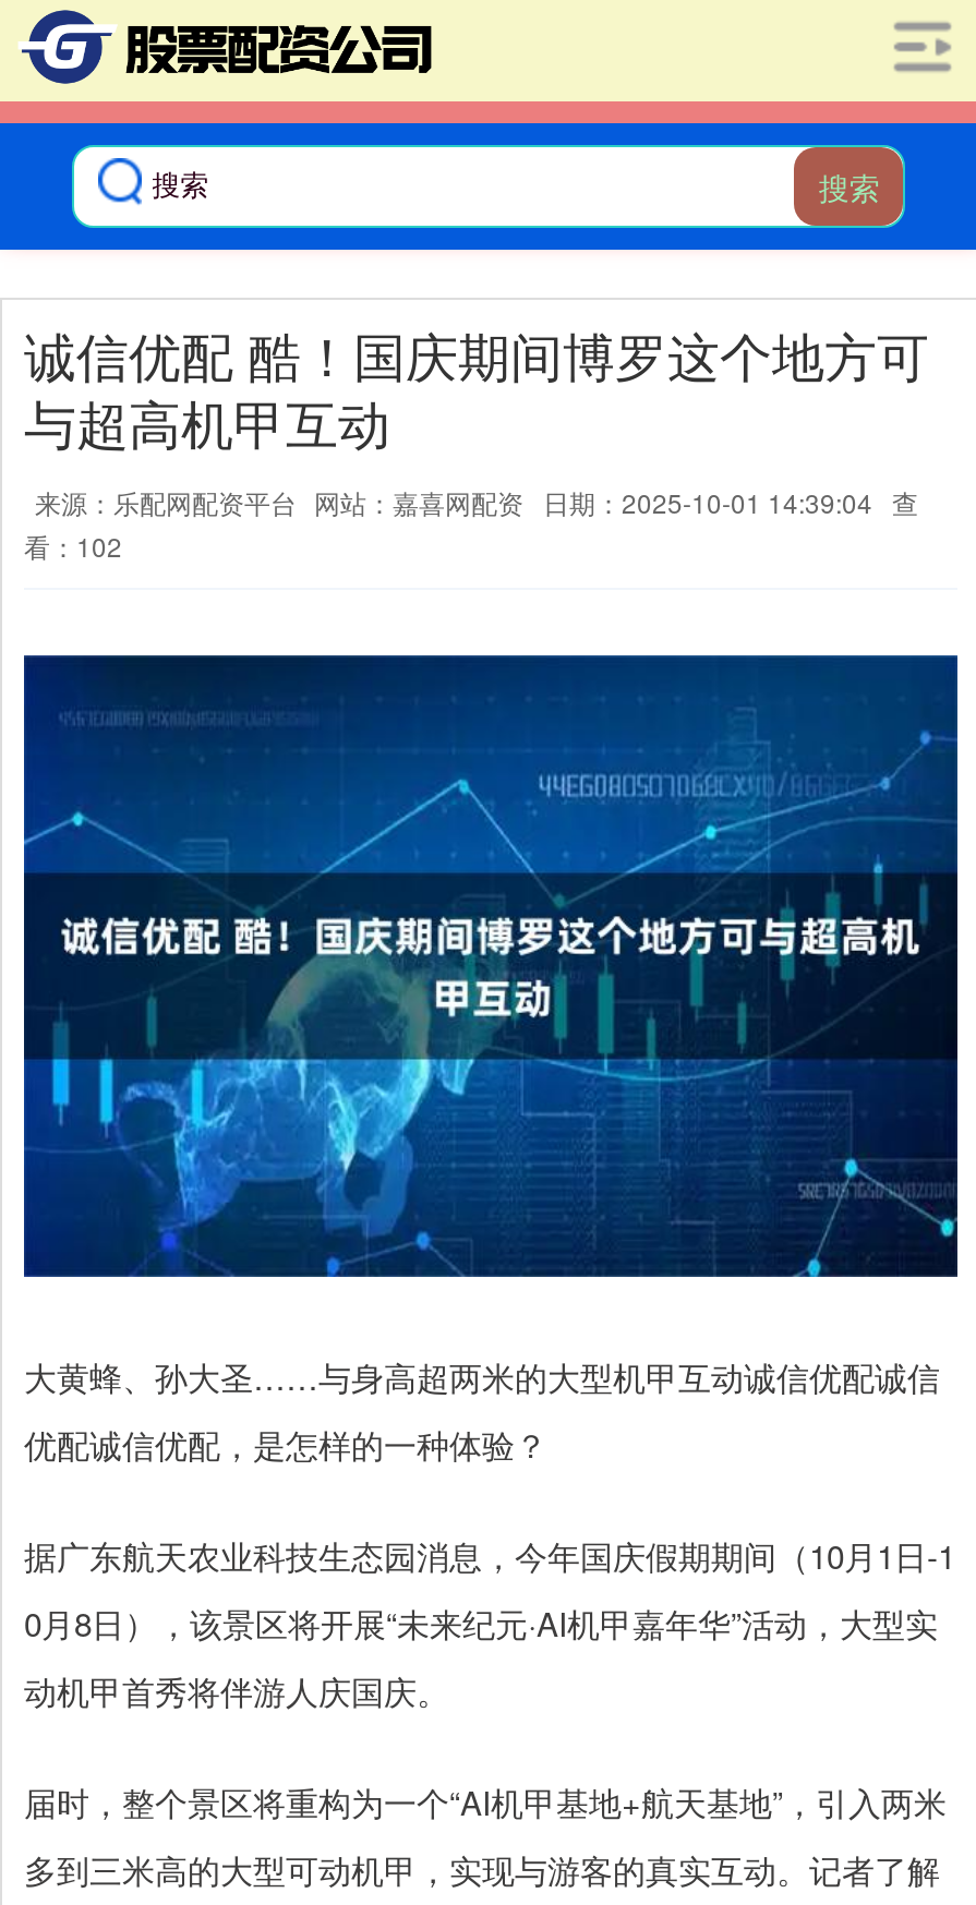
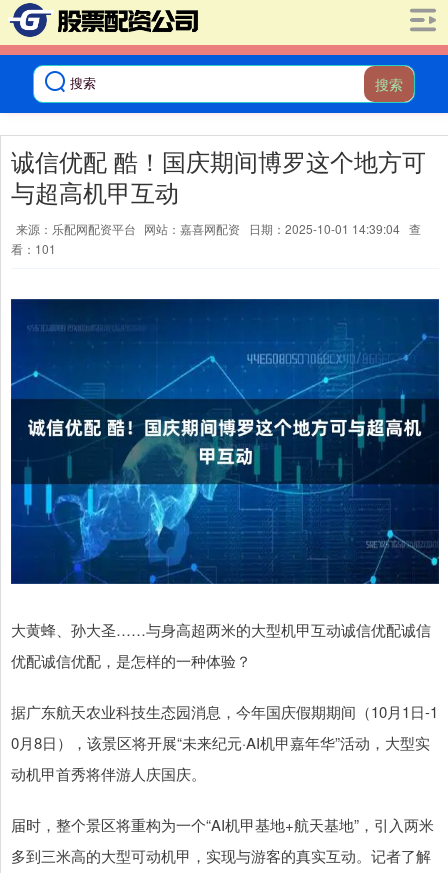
[24,527,122,564] 看：102 -> [11,240,56,257] 看：101

